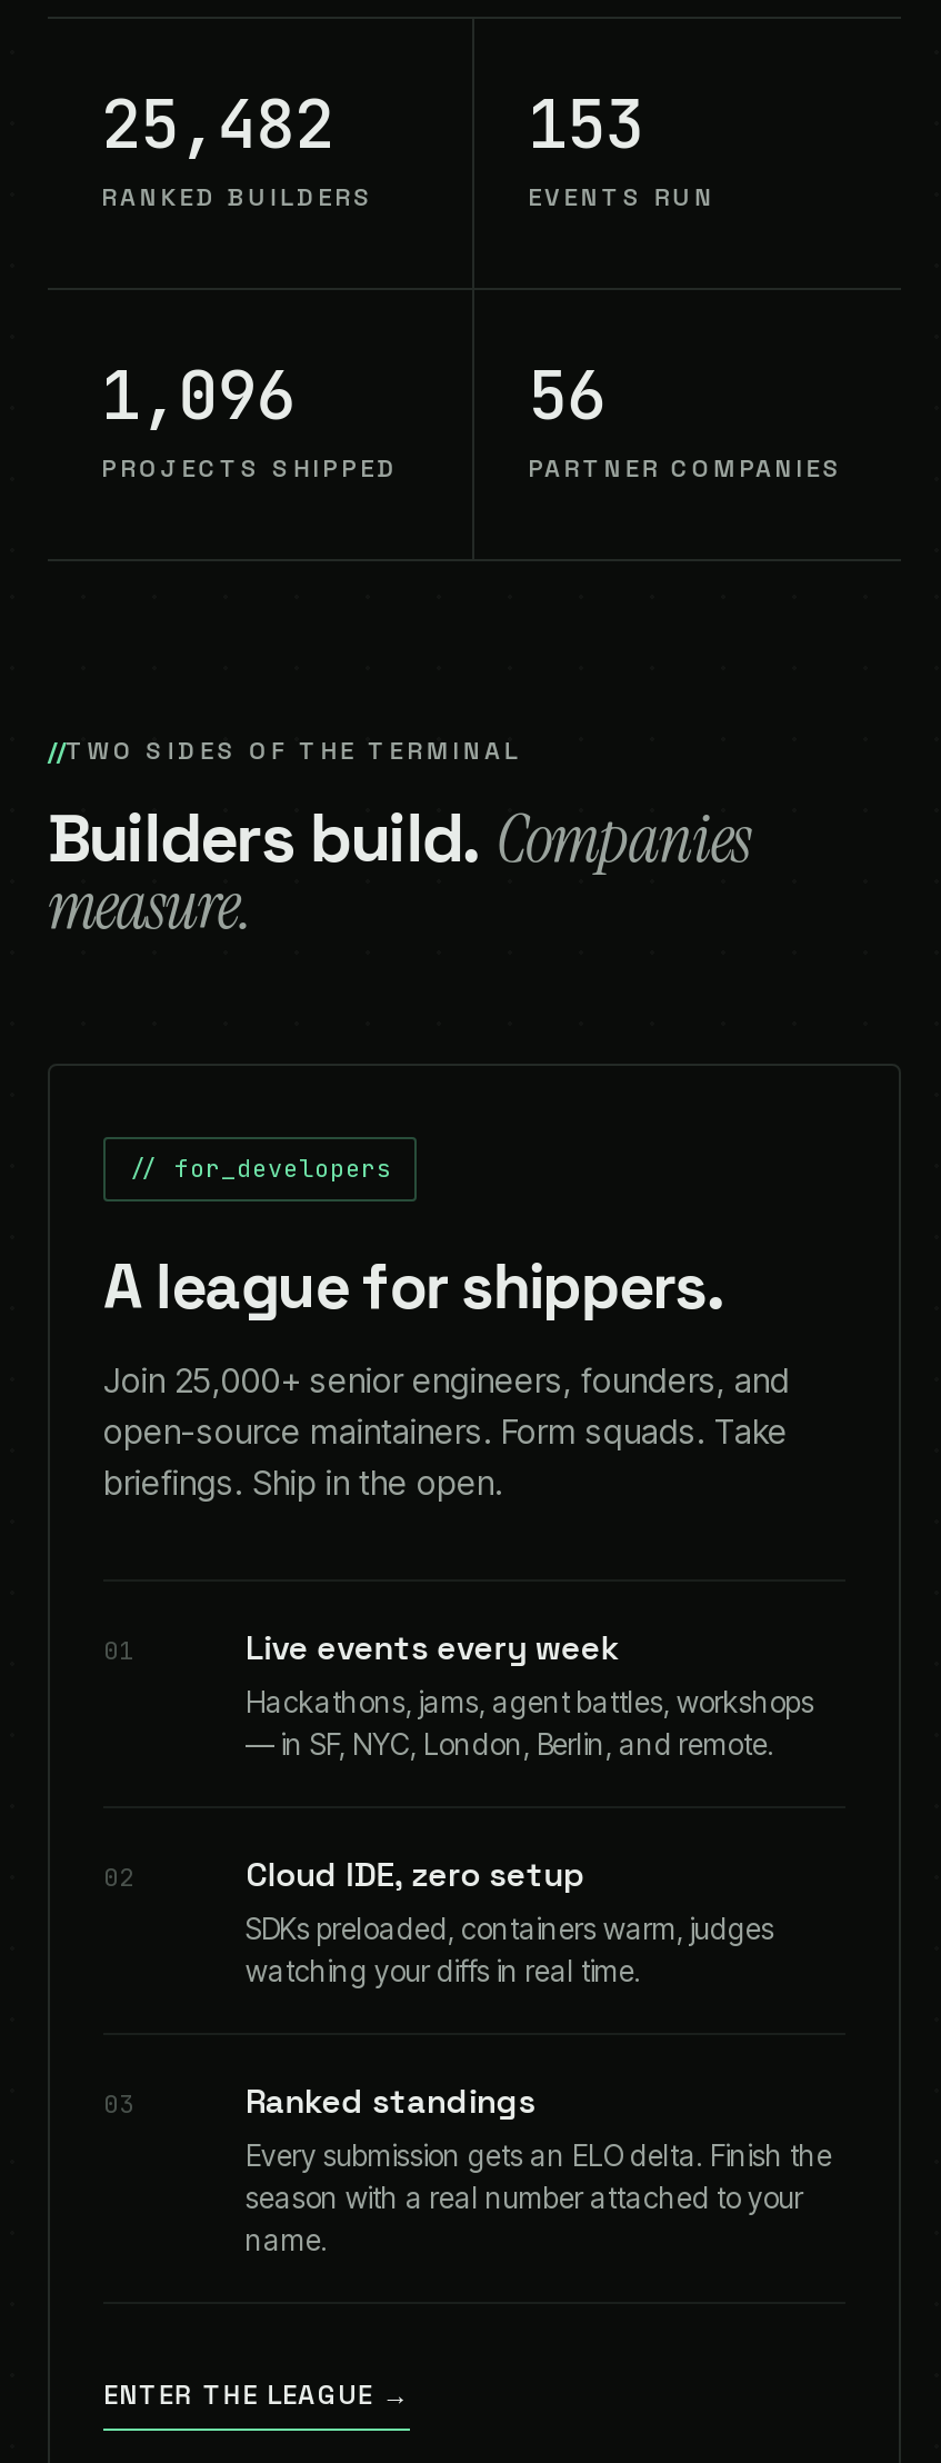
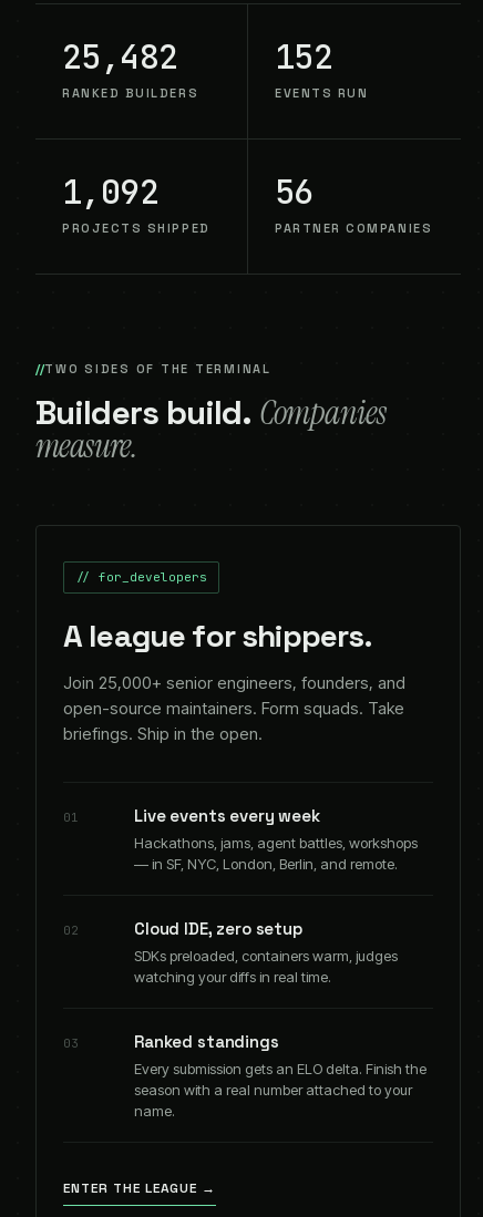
[528,78,644,167] 153 -> [275,35,333,79] 152
[101,350,294,439] 1,096 -> [62,170,158,214] 1,092

